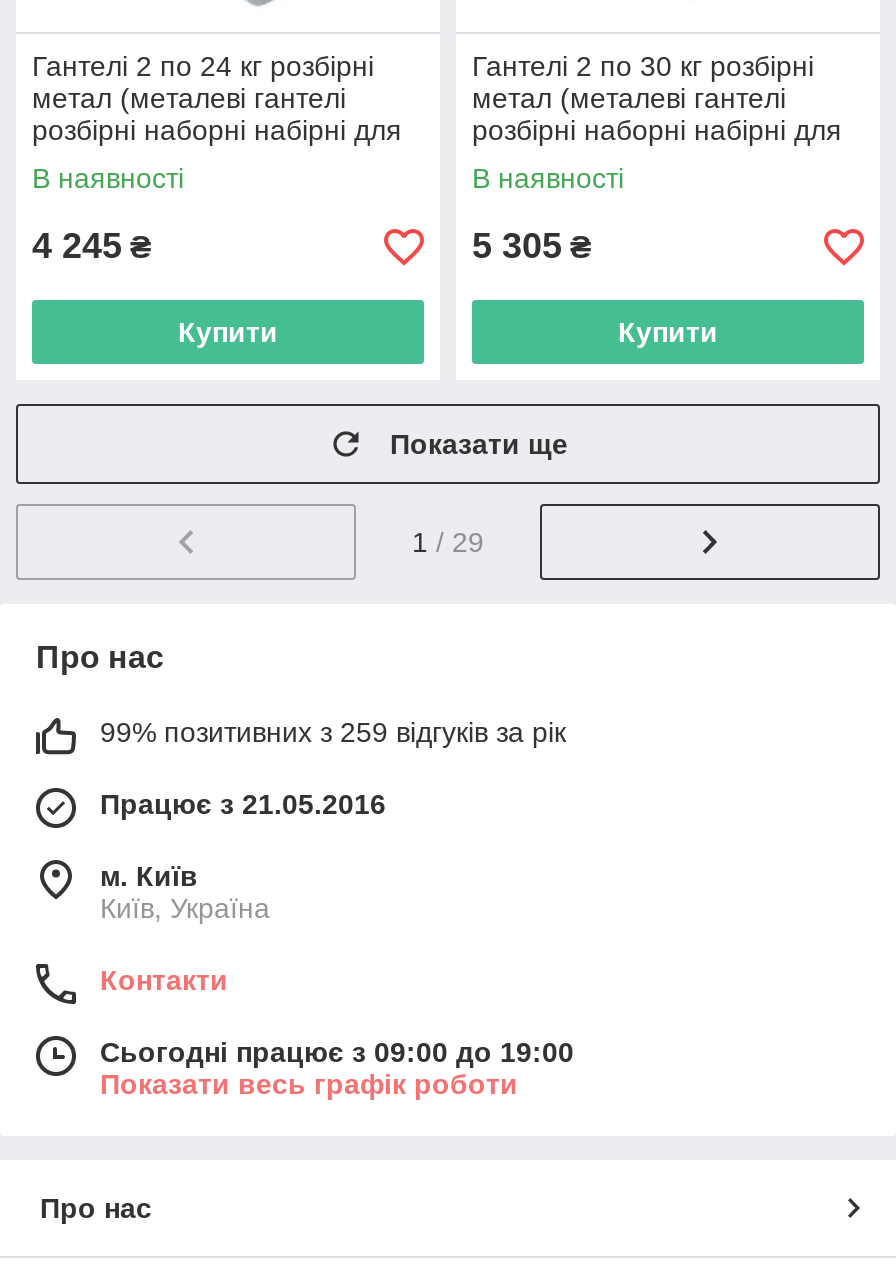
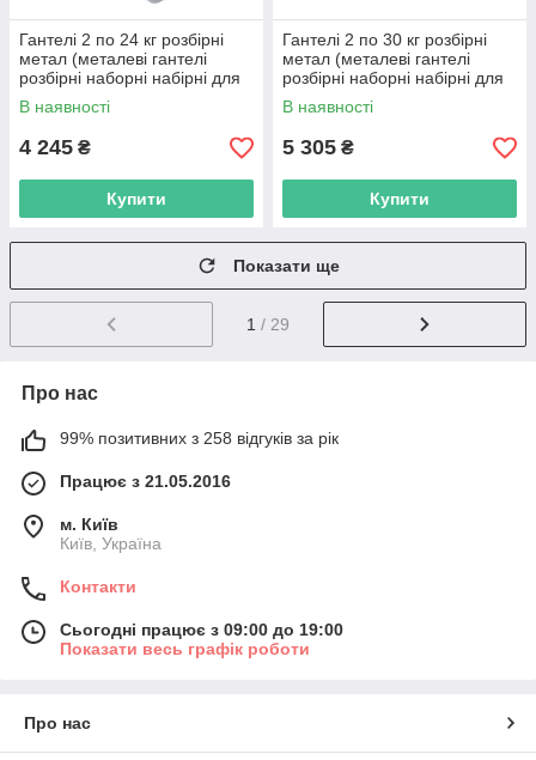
[100,716,566,748] 99% позитивних з 259 відгуків за рік -> [60,429,339,448] 99% позитивних з 258 відгуків за рік

